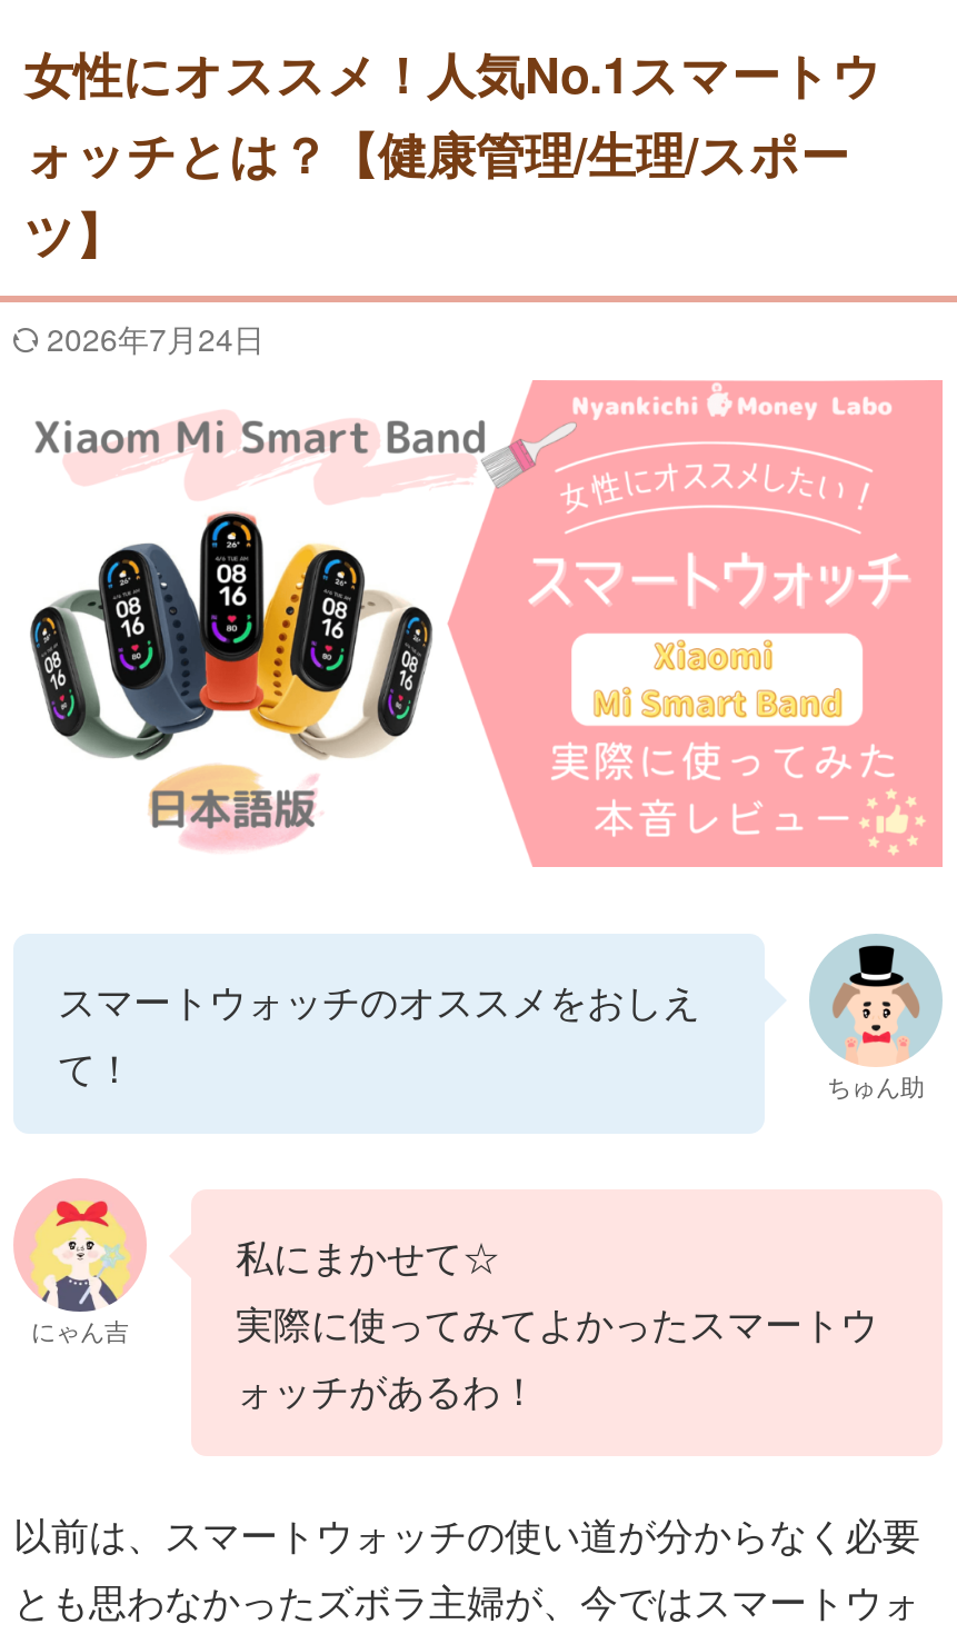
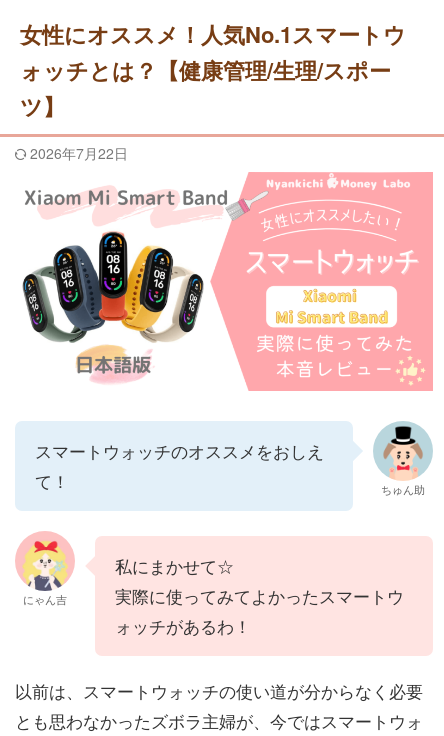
[47,316,265,360] 2026年7月24日 -> [30,143,128,163] 2026年7月22日

